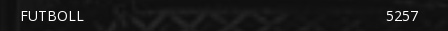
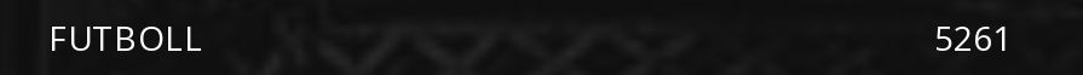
[386,6,418,25] 5257 -> [934,14,1012,60] 5261

